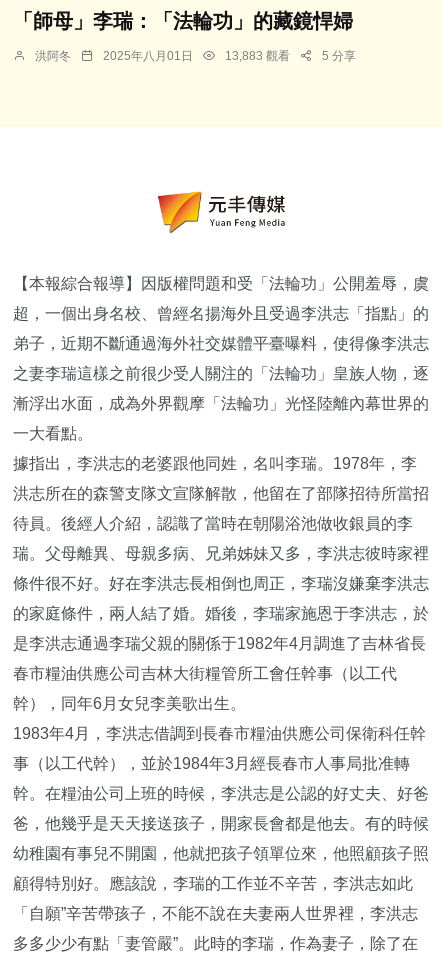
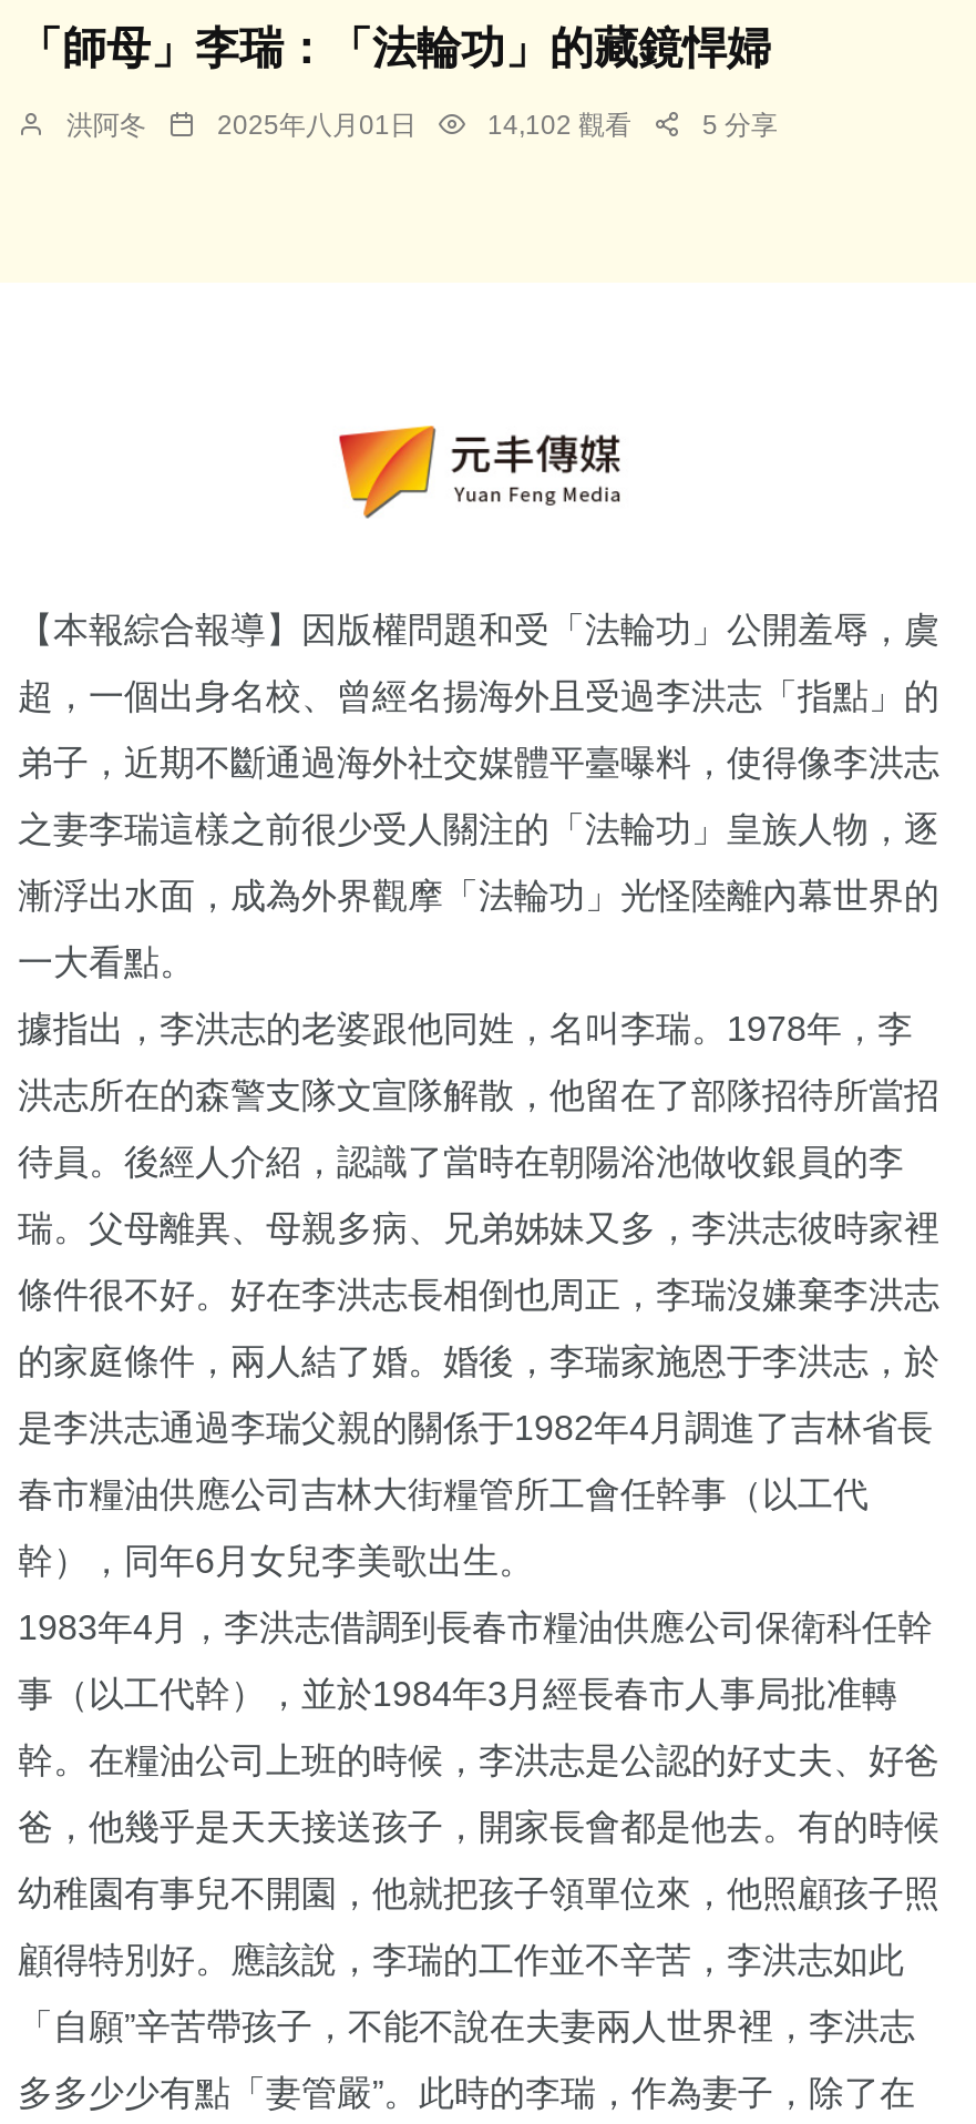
[225,49,290,63] 13,883 觀看 -> [487,110,631,141] 14,102 觀看

